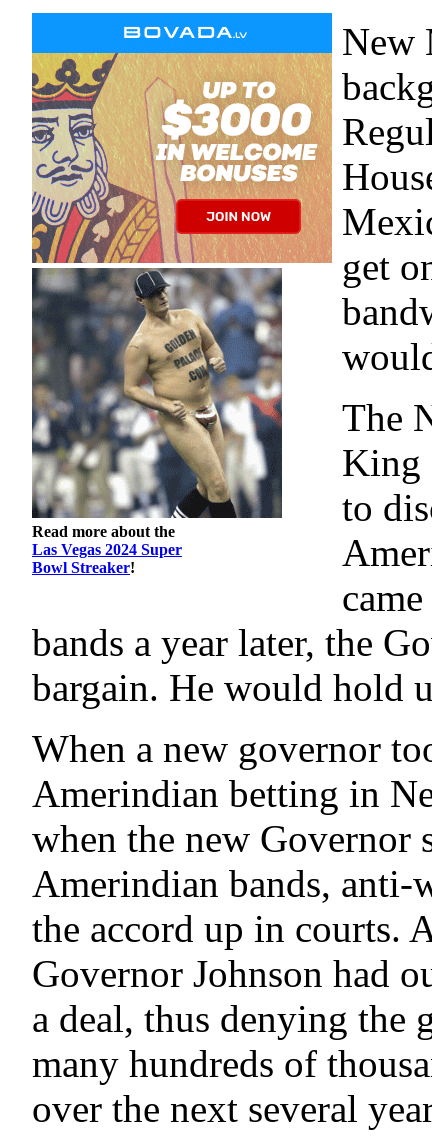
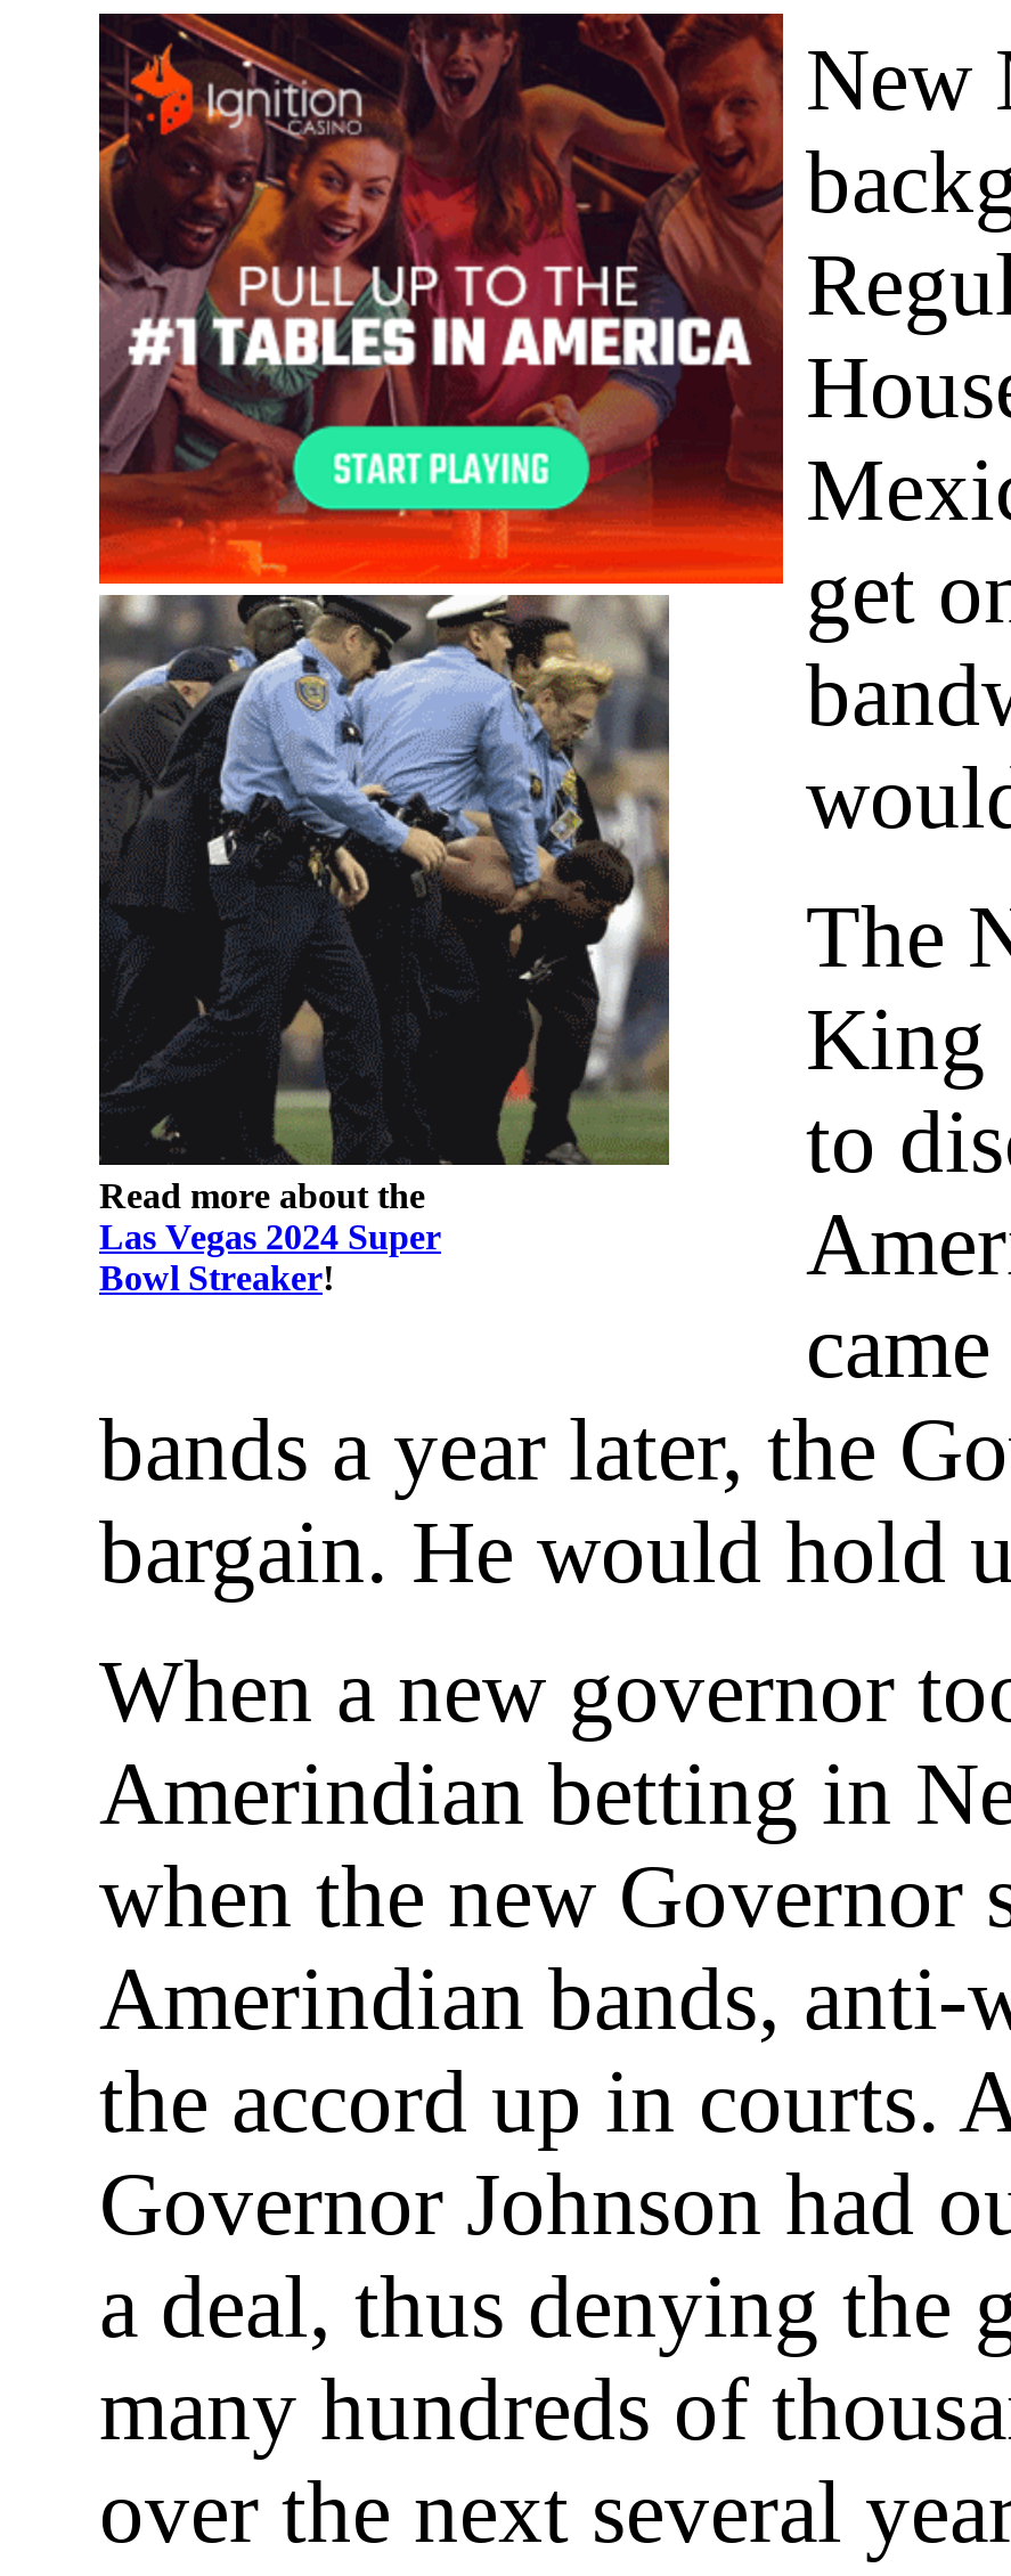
[31,12,333,519] [image] -> [97,11,785,1167] [image]

